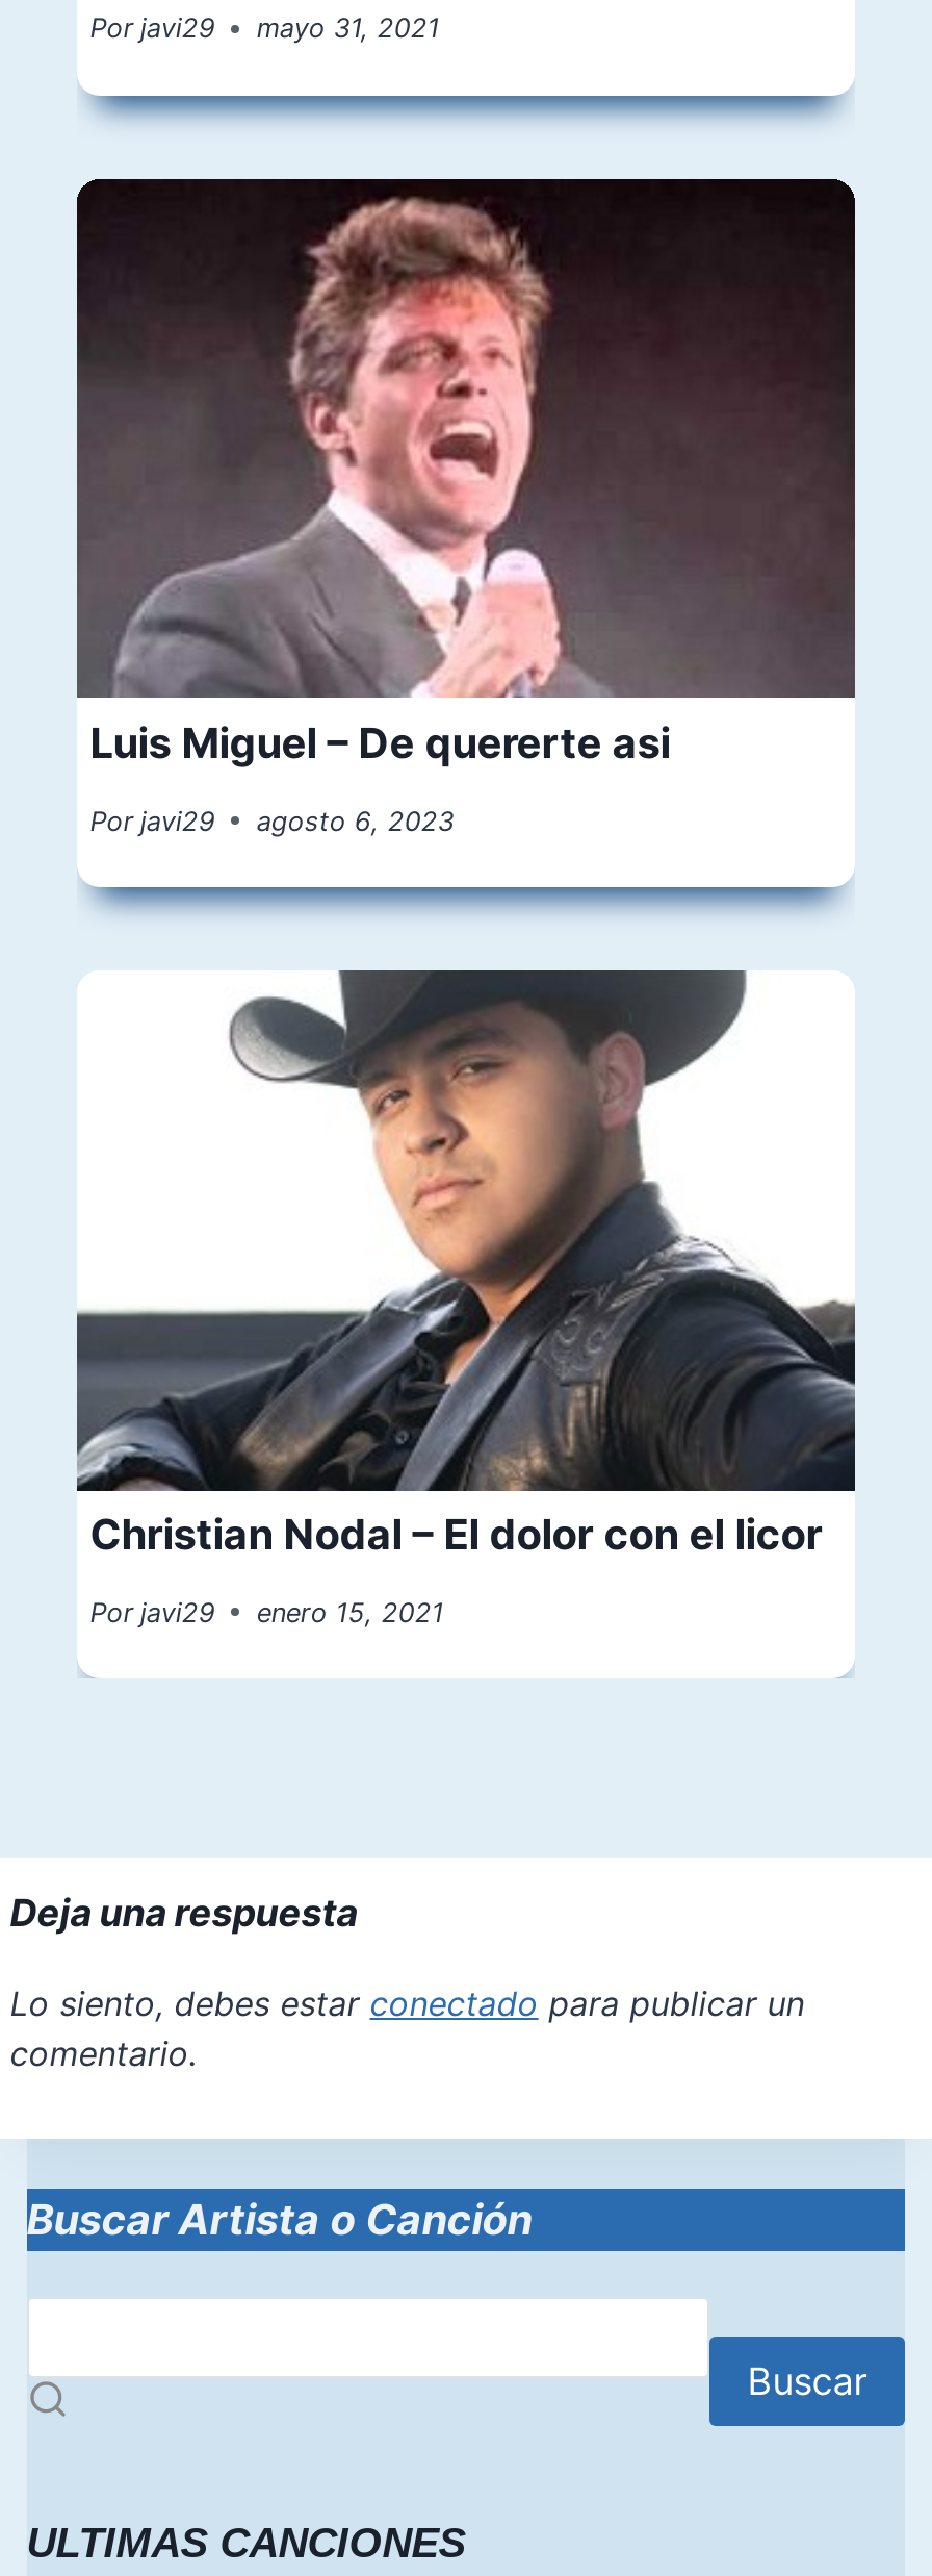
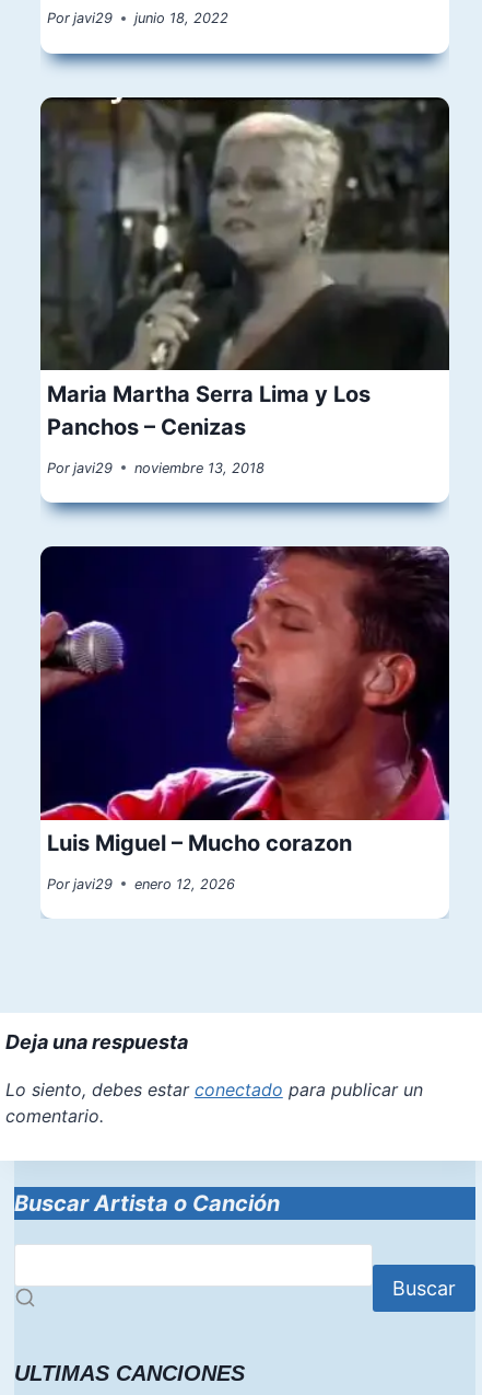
[90,13,440,44] Por javi29 mayo 31, 2021 -> [47,10,229,27] Por javi29 junio 18, 2022
[77,177,855,768] [image] | Luis Miguel – De quererte asi -> [40,97,449,440] [image] | Maria Martha Serra Lima y Los | Panchos – Cenizas
[90,805,454,836] Por javi29 agosto 6, 2023 -> [47,459,265,476] Por javi29 noviembre 13, 2018
[75,968,857,1560] [image] | Christian Nodal – El dolor con el licor -> [39,545,450,856] [image] | Luis Miguel – Mucho corazon
[90,1597,444,1628] Por javi29 enero 15, 2021 -> [47,876,235,892] Por javi29 enero 12, 2026

